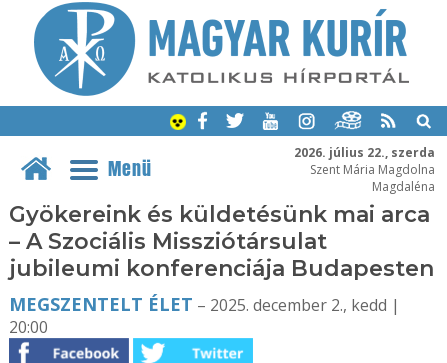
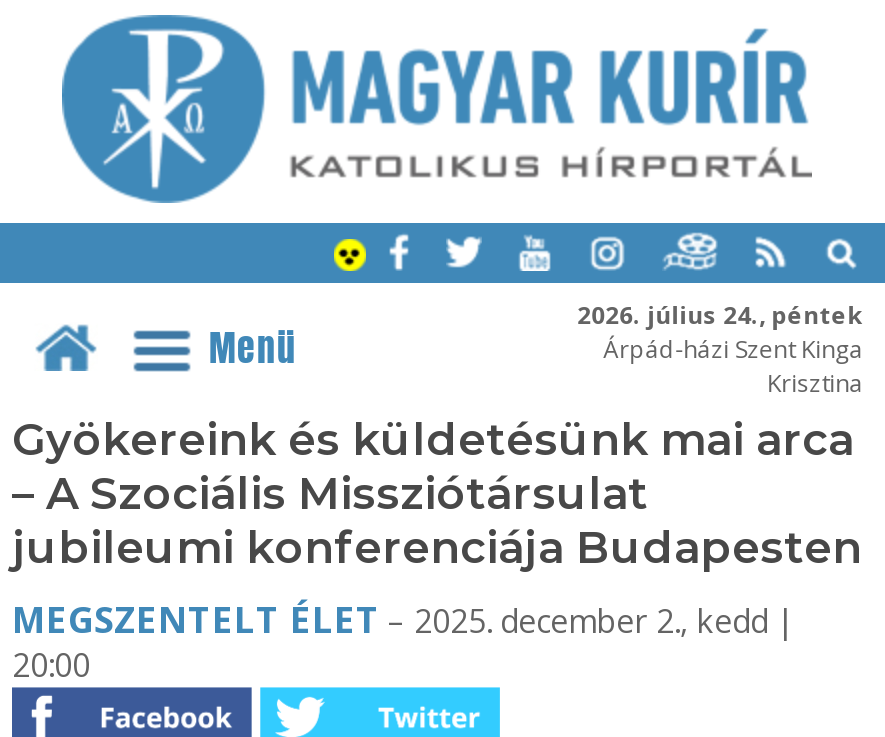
[294,143,435,194] 2026. július 22., szerda | Szent Mária Magdolna | Magdaléna -> [577,297,863,399] 2026. július 24., péntek | Árpád-házi Szent Kinga | Krisztina

